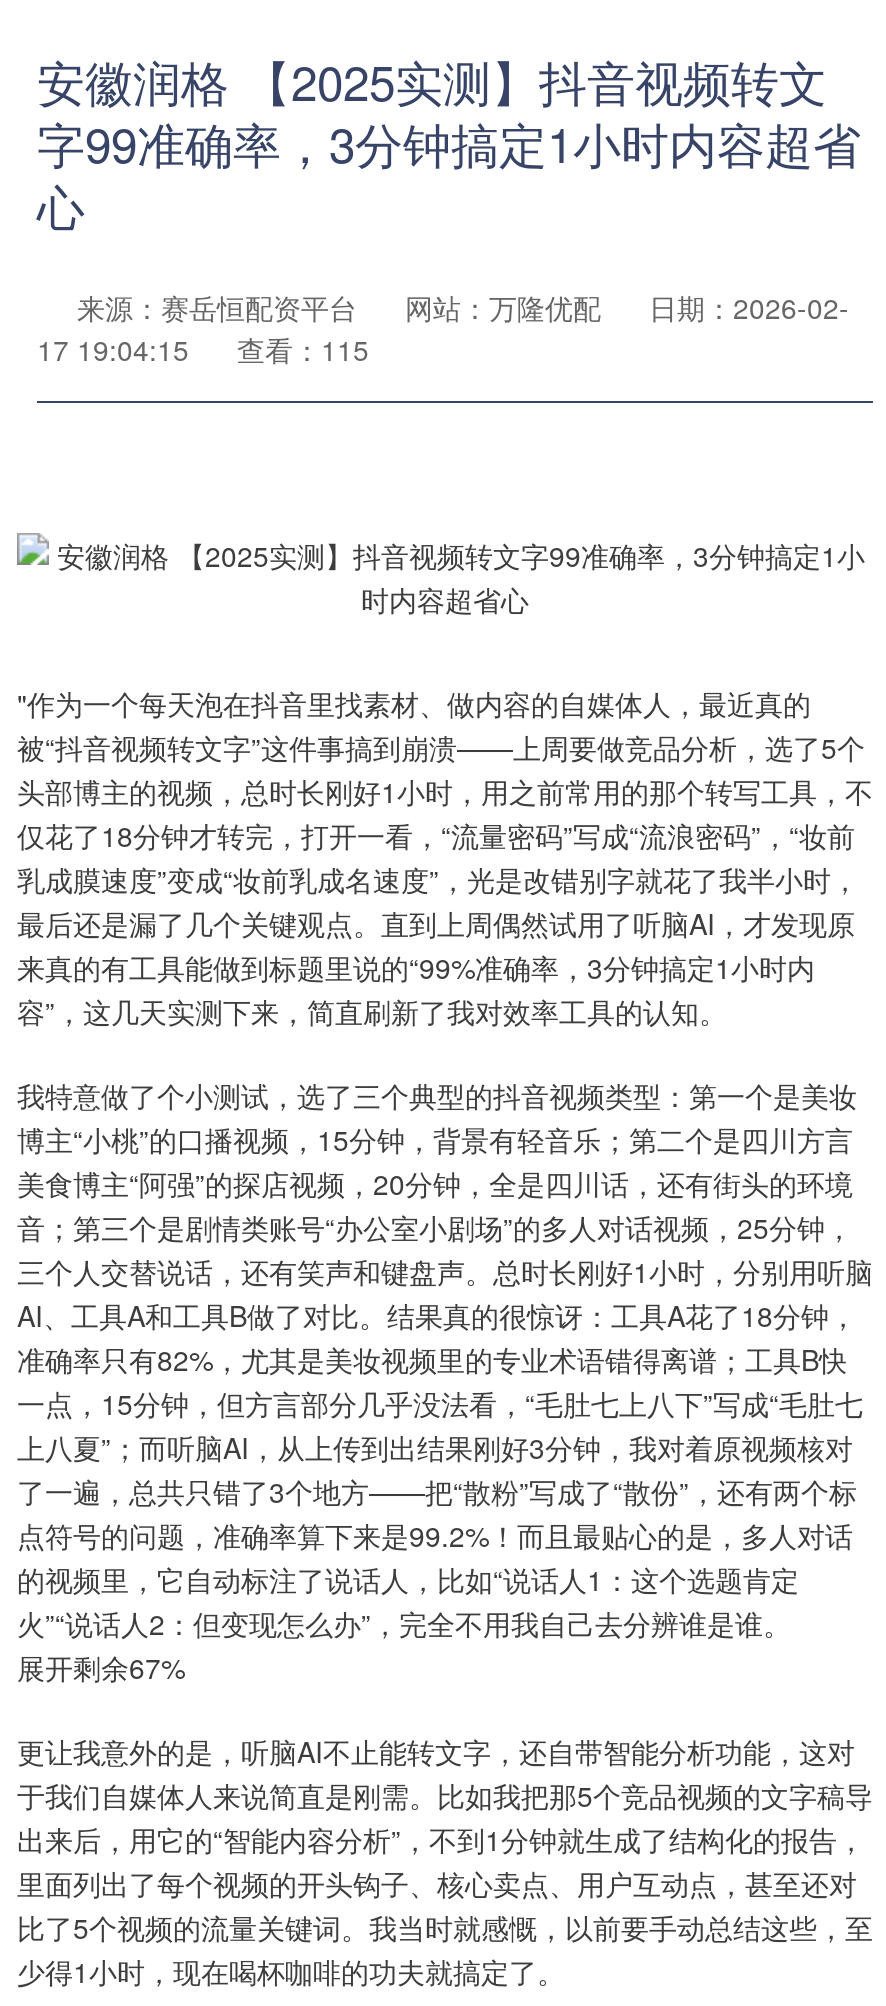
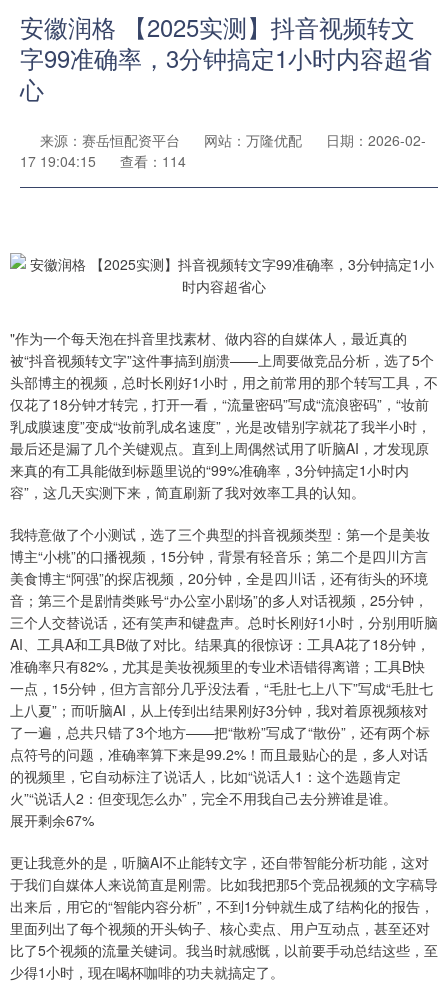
[37,329,369,369] 17 19:04:15 查看：115 -> [20,151,186,171] 17 19:04:15 查看：114

